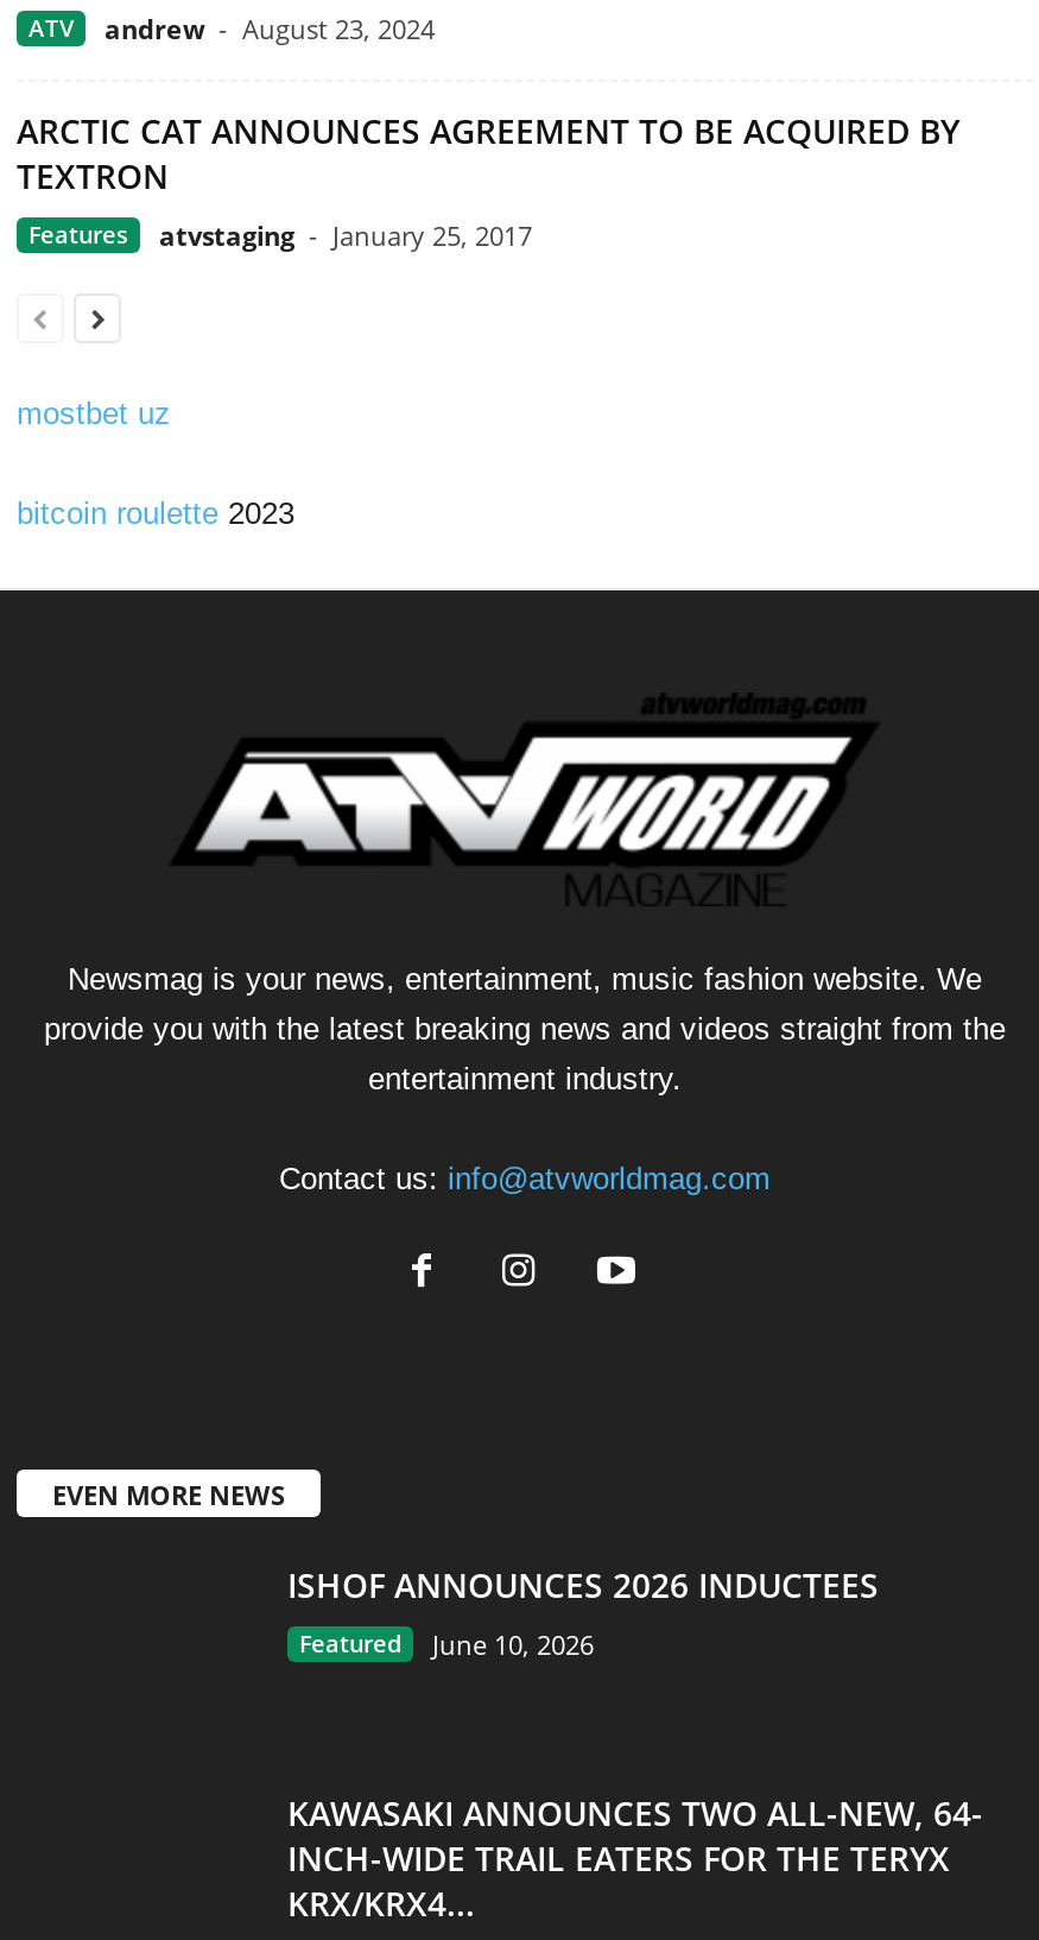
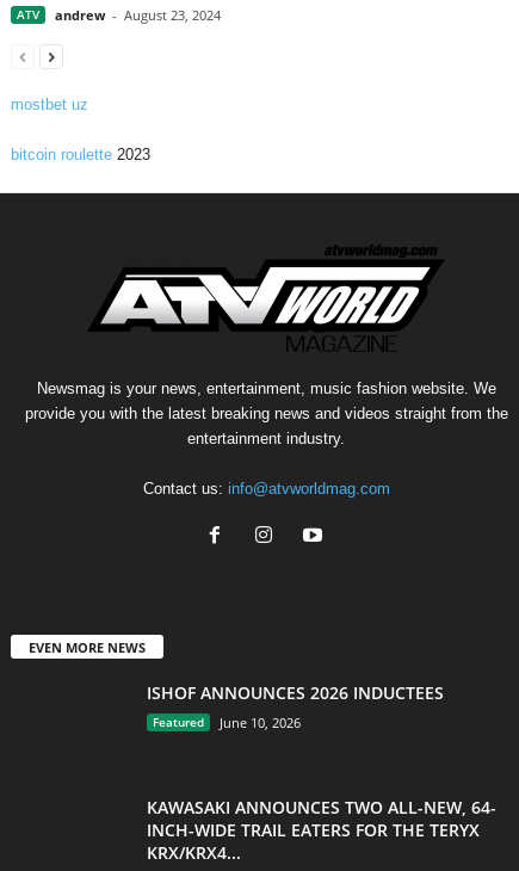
[17,108,959,253] ARCTIC CAT ANNOUNCES AGREEMENT TO BE ACQUIRED BY | TEXTRON | Features | atvstaging - January 25, 2017 -> none

